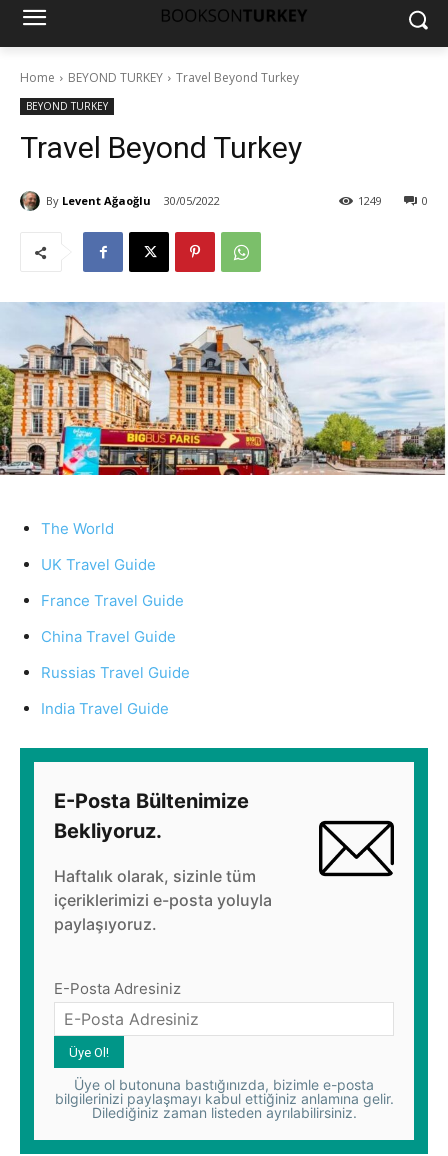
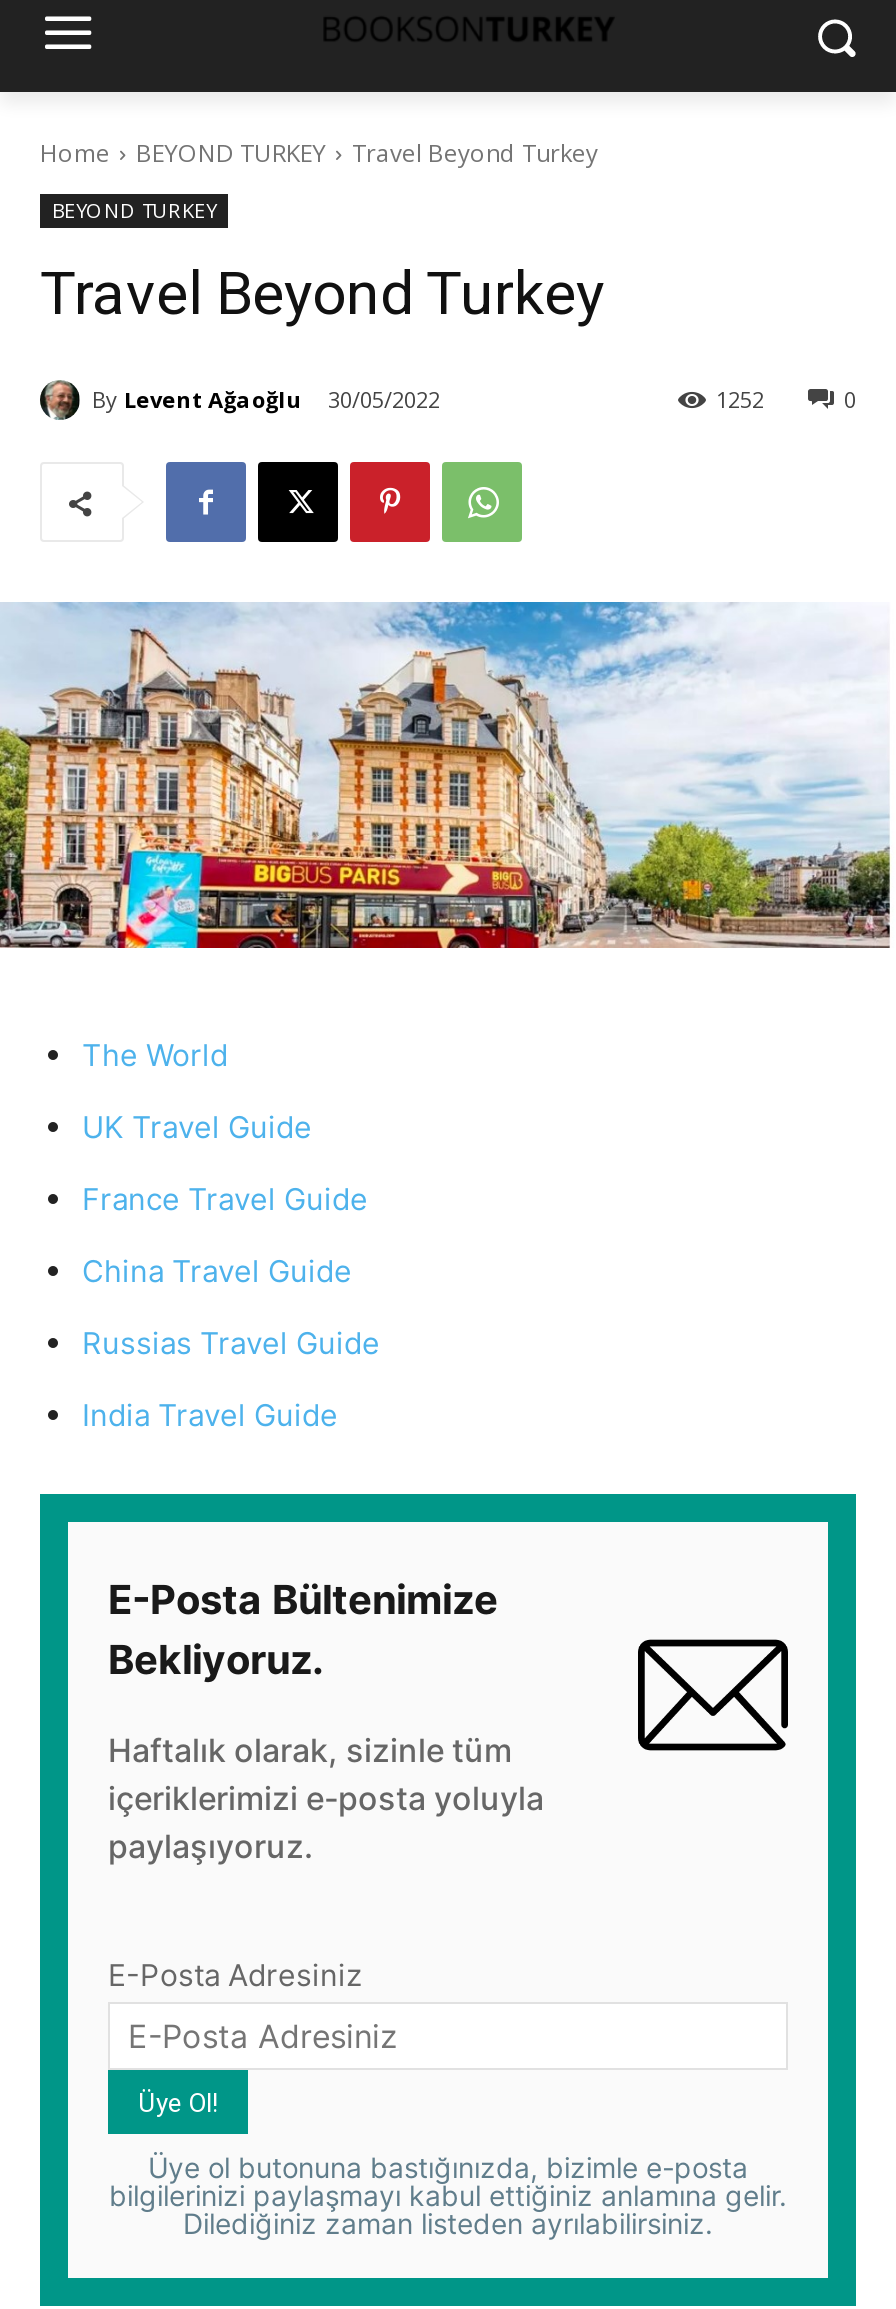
[358,193,382,208] 1249 -> [716,384,764,414] 1252

